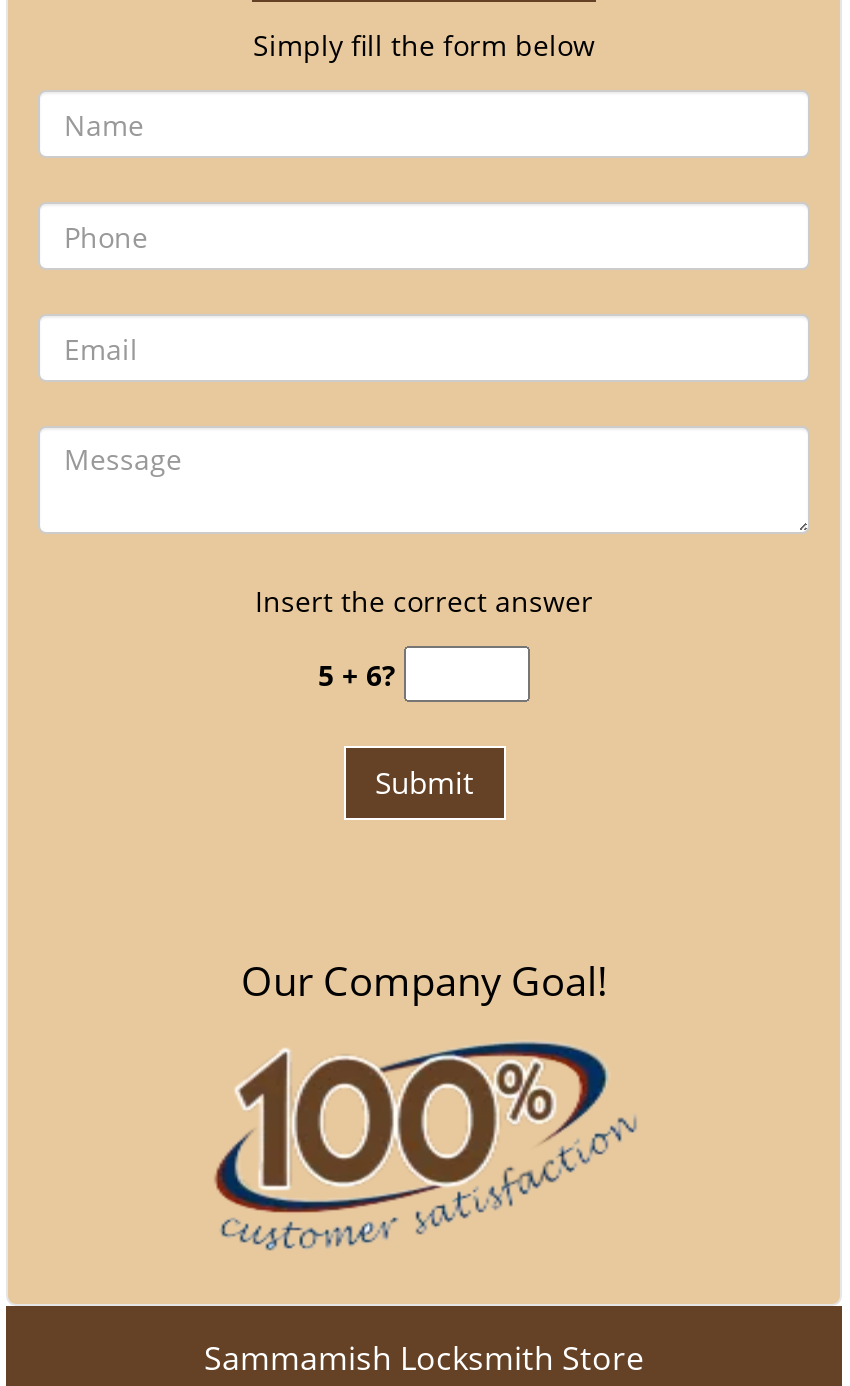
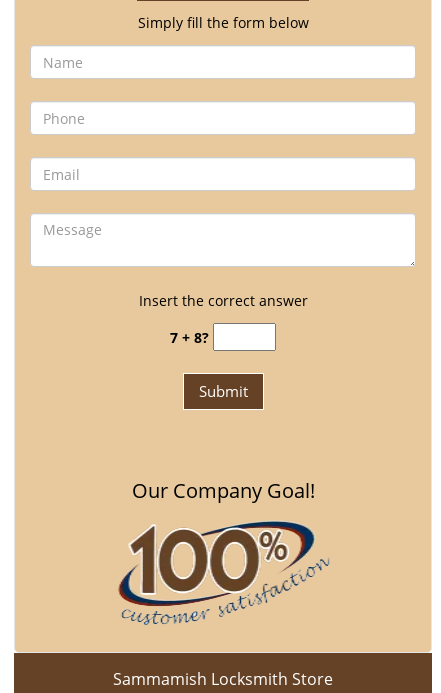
[318,656,396,694] 5 + 6? -> [170,328,209,347] 7 + 8?

